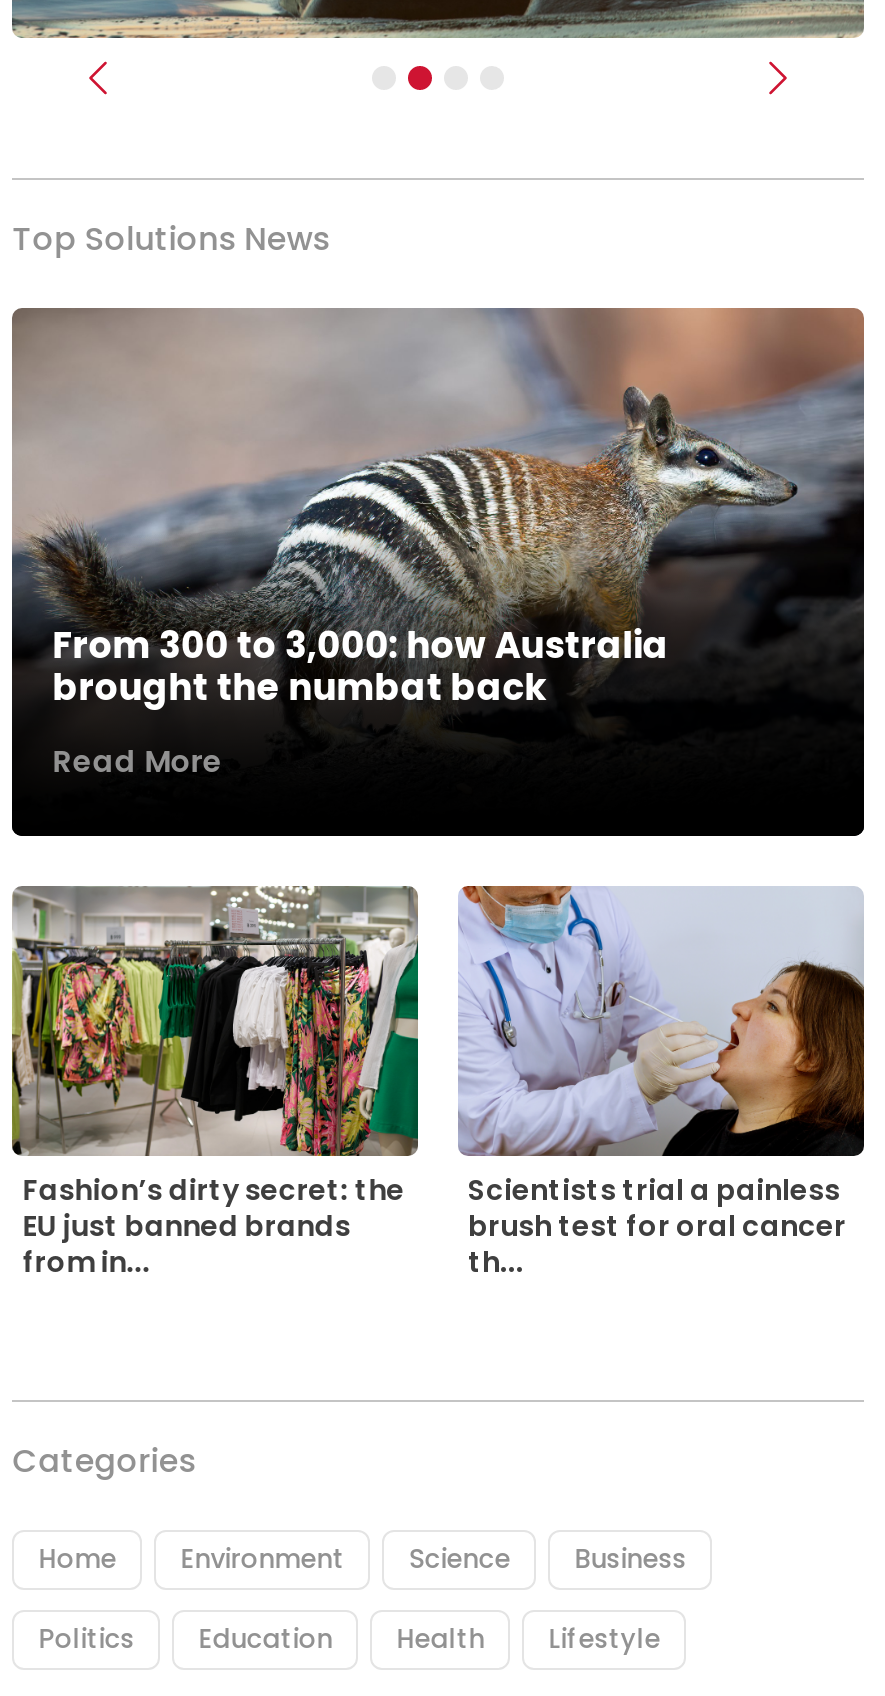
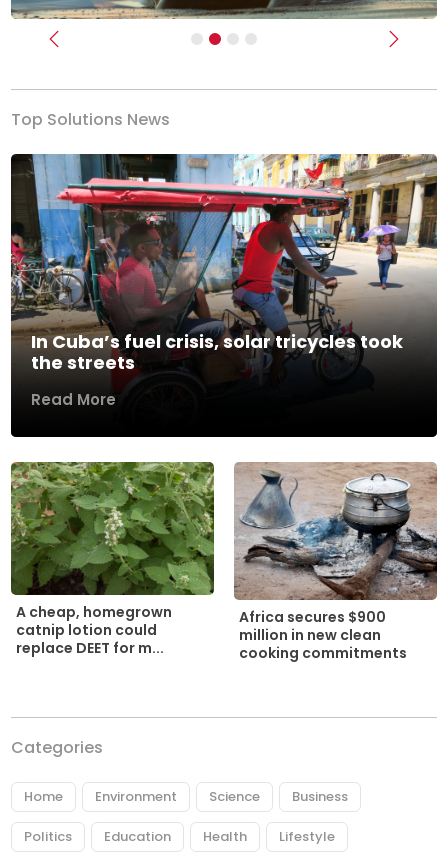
[12,306,866,711] [image] | From 300 to 3,000: how Australia | brought the numbat back -> [10,153,437,375] [image] | In Cuba’s fuel crisis, solar tricycles took | the streets
[12,886,420,1281] [image] | Fashion’s dirty secret: the | EU just banned brands | from in... -> [11,462,215,658] [image] | A cheap, homegrown | catnip lotion could | replace DEET for m...
[458,886,866,1281] [image] | Scientists trial a painless | brush test for oral cancer | th... -> [234,462,438,663] [image] | Africa secures $900 | million in new clean | cooking commitments

